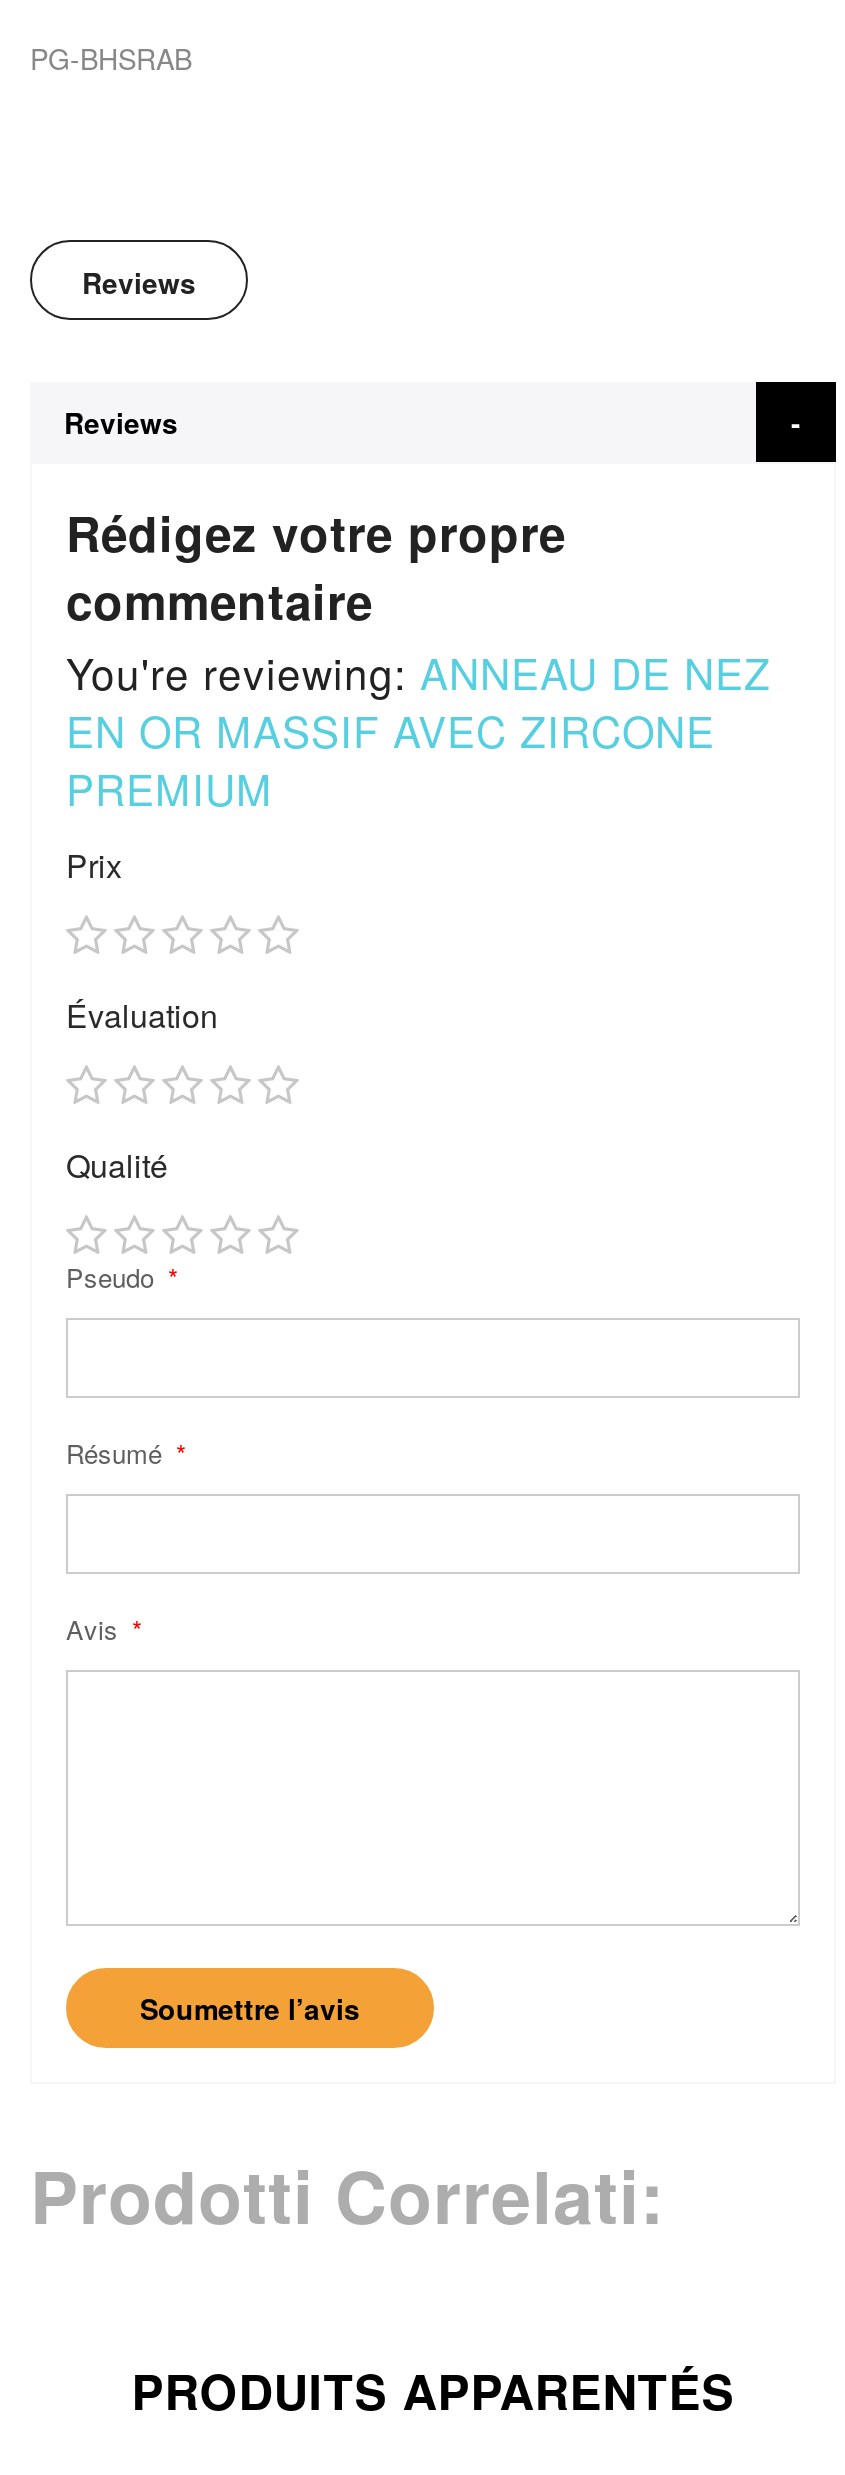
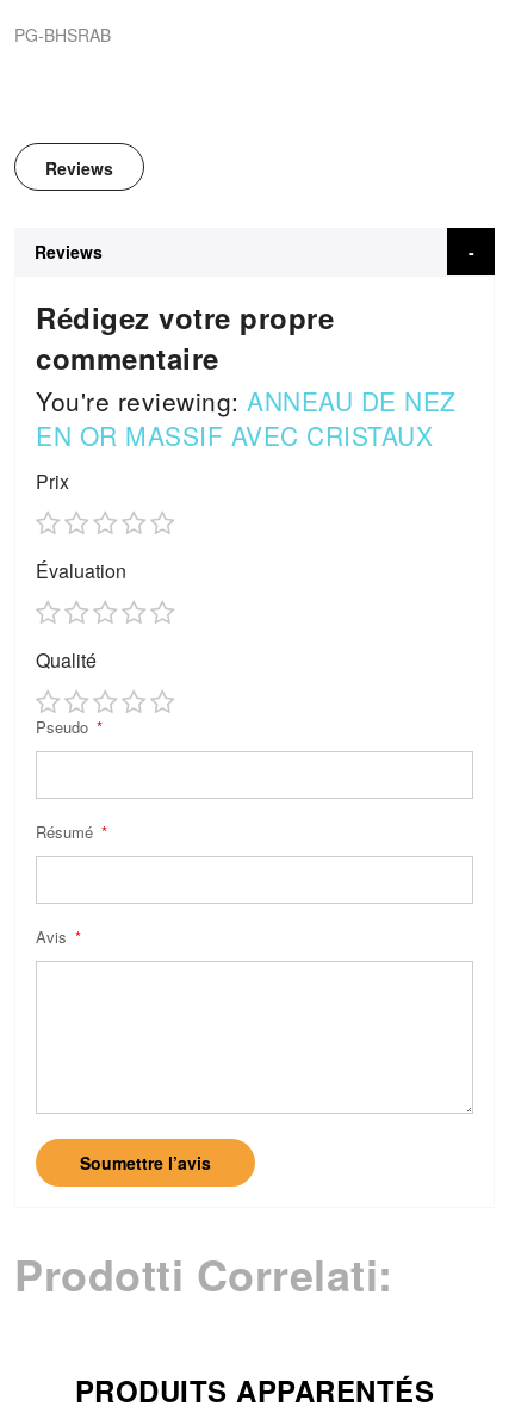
[66,701,715,819] EN OR MASSIF AVEC ZIRCONE | PREMIUM -> [36,418,433,454] EN OR MASSIF AVEC CRISTAUX

